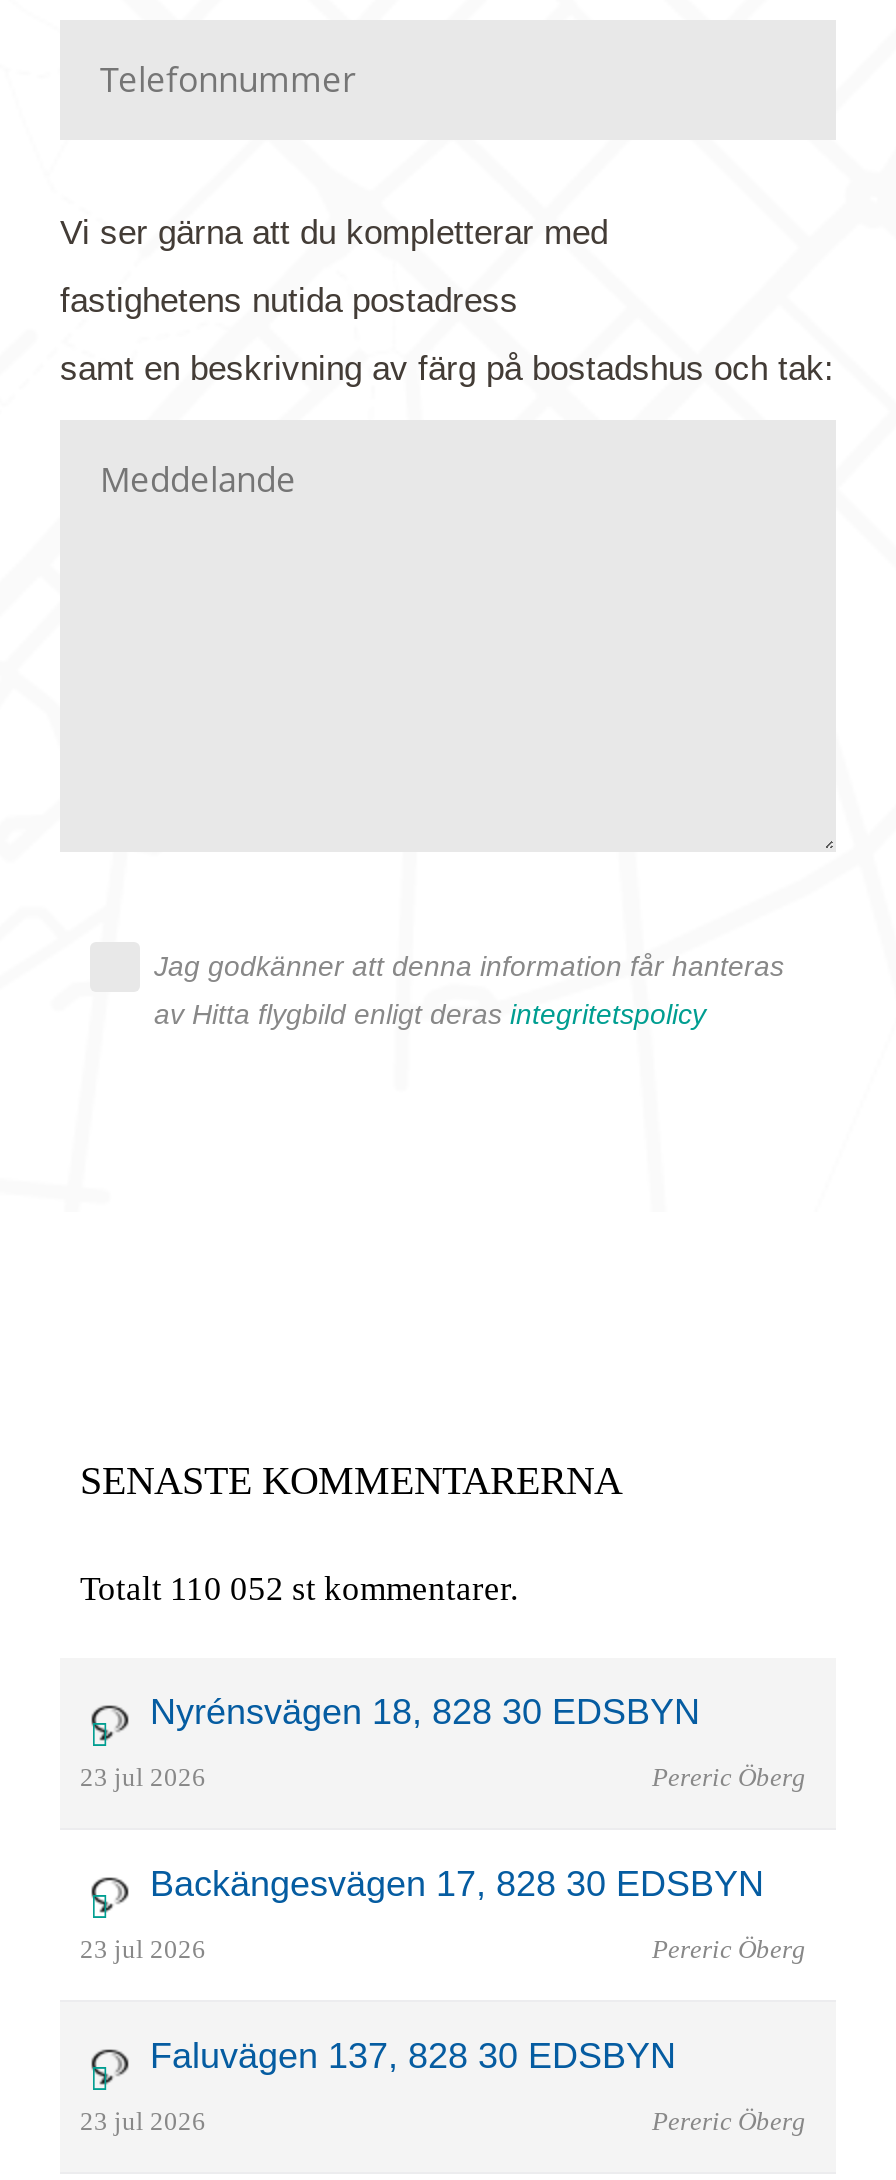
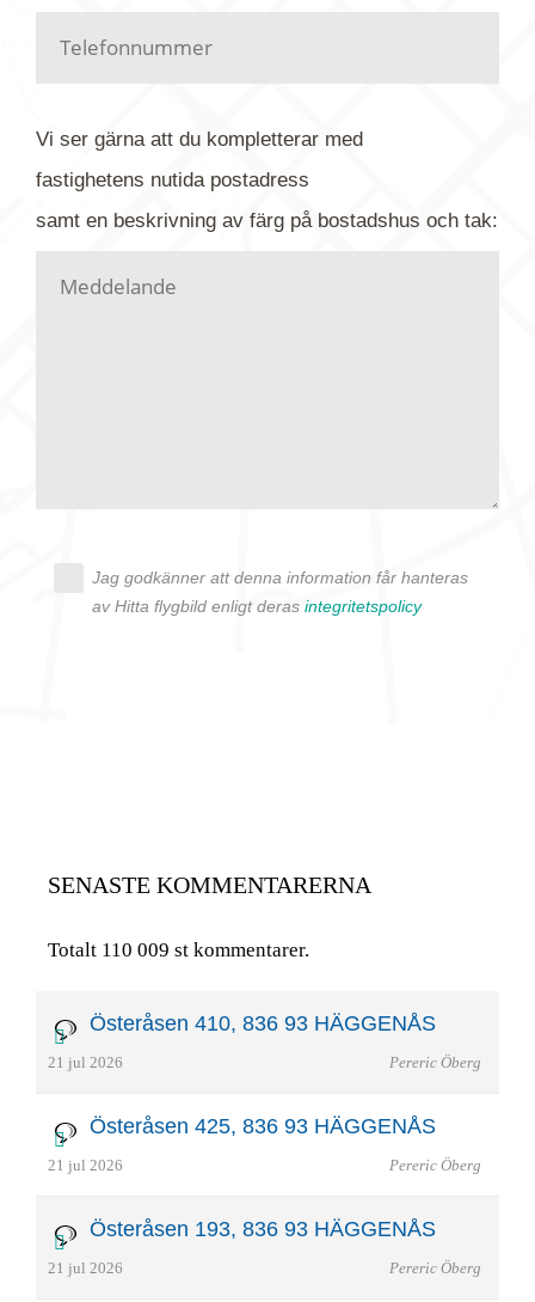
[80,1570,518,1608] Totalt 110 052 st kommentarer. -> [48,939,309,961] Totalt 110 009 st kommentarer.
[150,1692,700,1732] Nyrénsvägen 18, 828 30 EDSBYN -> [90,1012,436,1036] Österåsen 410, 836 93 HÄGGENÅS
[80,1762,206,1792] 23 jul 2026 -> [48,1053,123,1071] 21 jul 2026
[150,1864,764,1904] Backängesvägen 17, 828 30 EDSBYN -> [90,1114,436,1138] Österåsen 425, 836 93 HÄGGENÅS
[80,1934,206,1964] 23 jul 2026 -> [48,1156,123,1174] 21 jul 2026
[150,2036,676,2076] Faluvägen 137, 828 30 EDSBYN -> [90,1217,436,1241] Österåsen 193, 836 93 HÄGGENÅS
[80,2106,206,2136] 23 jul 2026 -> [48,1259,123,1277] 21 jul 2026

